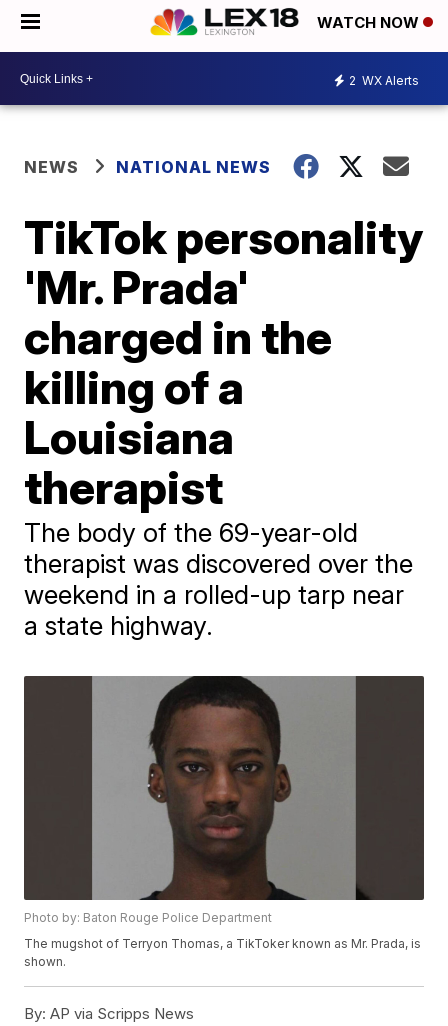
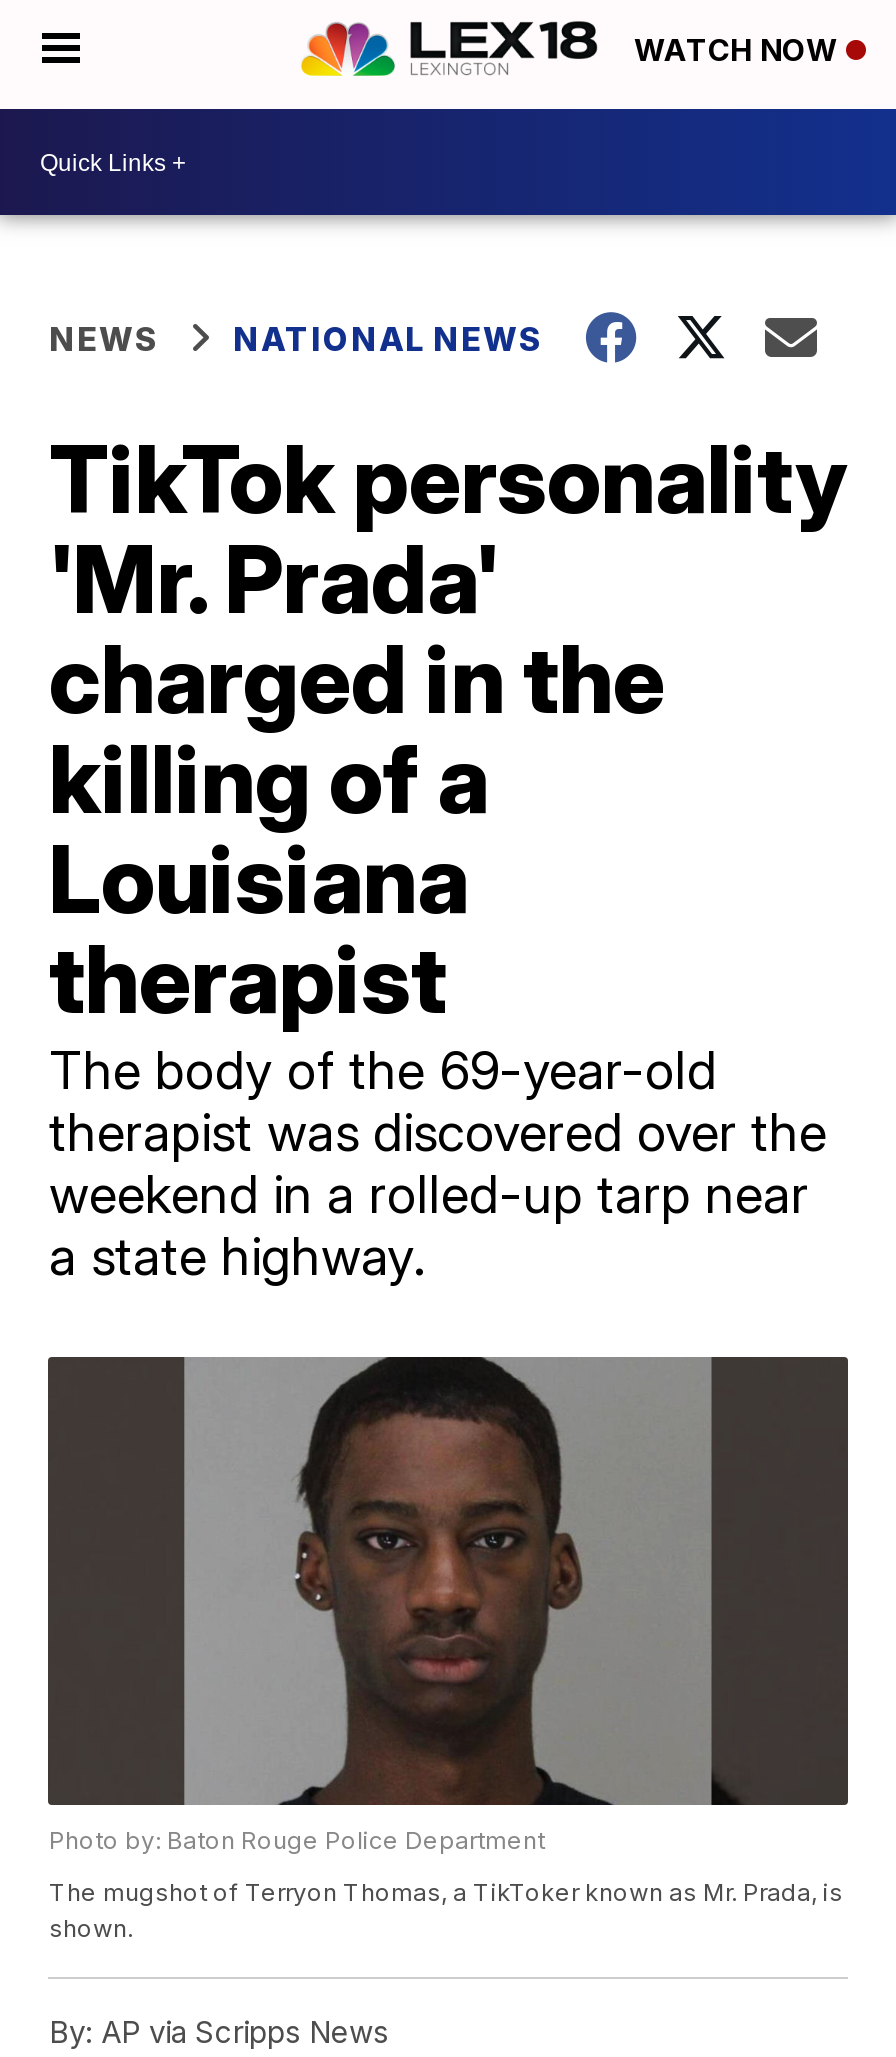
[349,72,419,87] 2 WX Alerts -> none

